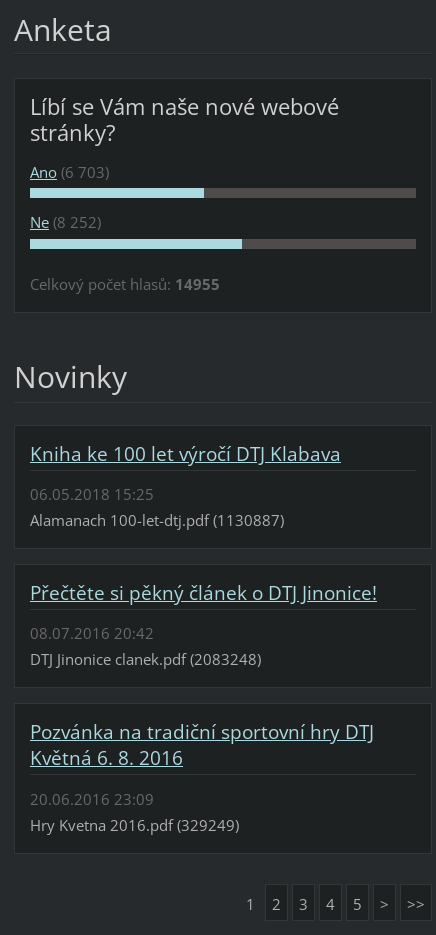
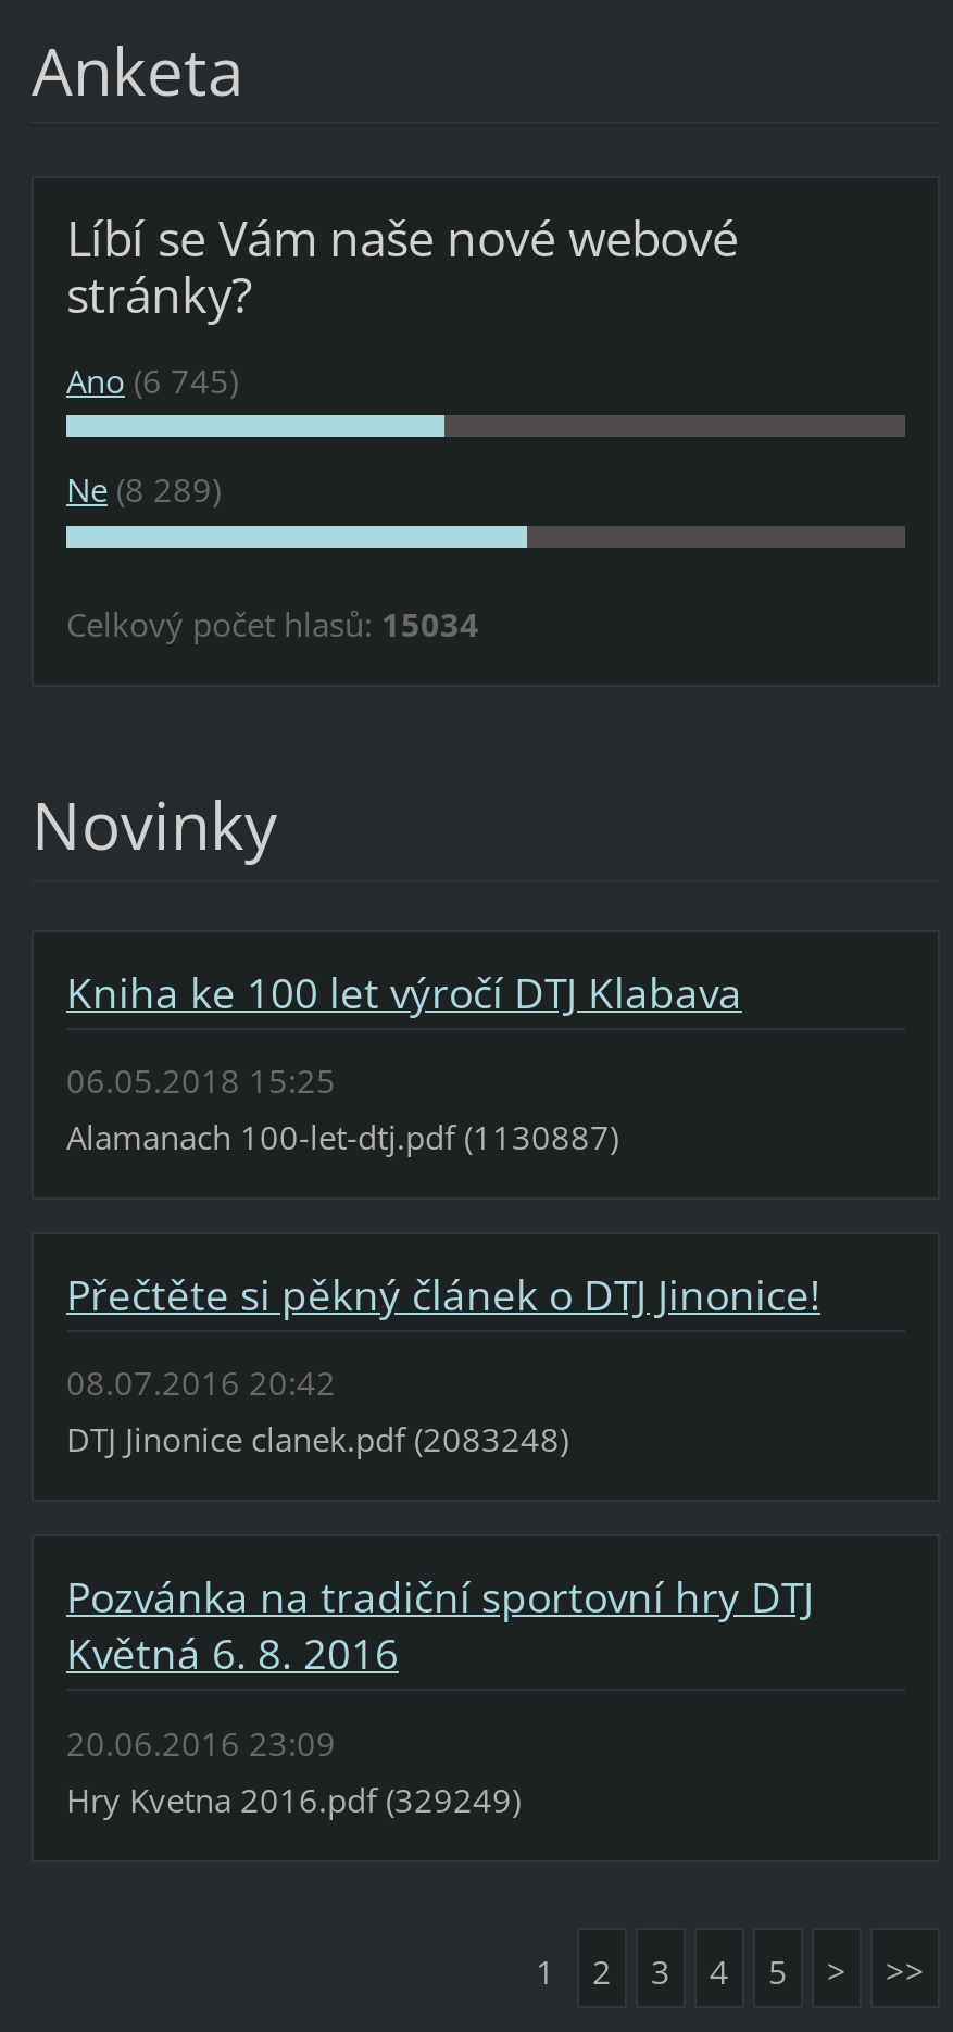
[30,162,109,182] Ano (6 703) -> [66,358,238,401] Ano (6 745)
[30,212,101,232] Ne (8 252) -> [66,468,221,511] Ne (8 289)
[30,274,220,294] Celkový počet hlasů: 14955 -> [66,602,479,646] Celkový počet hlasů: 15034

